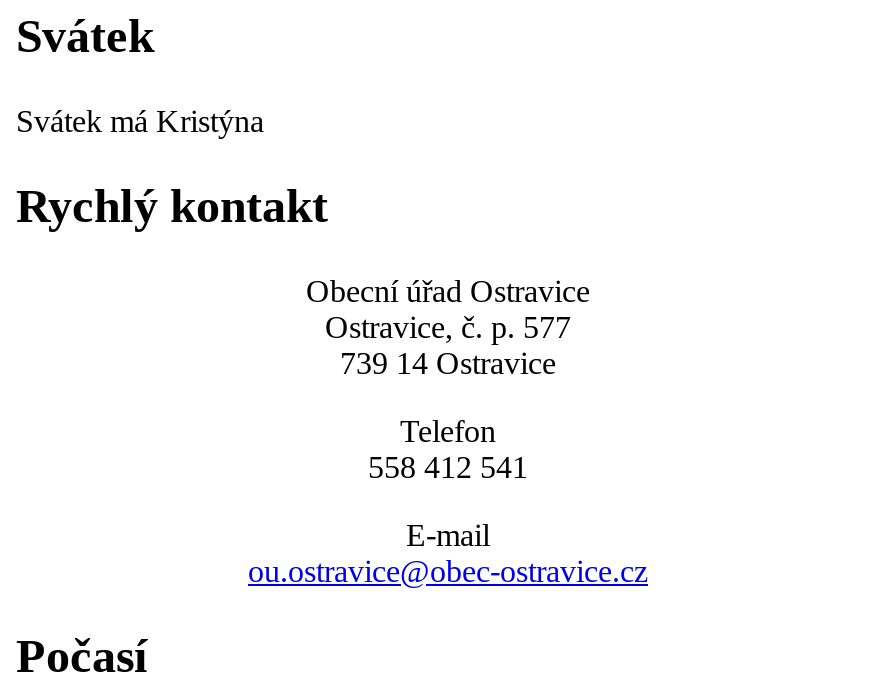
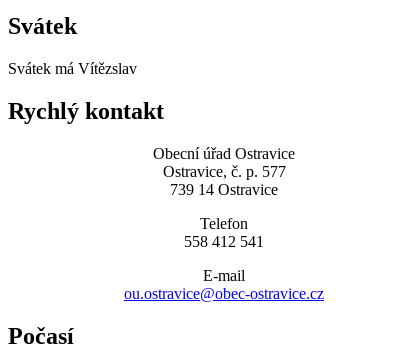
[16,104,264,138] Svátek má Kristýna -> [8,60,137,77] Svátek má Vítězslav

